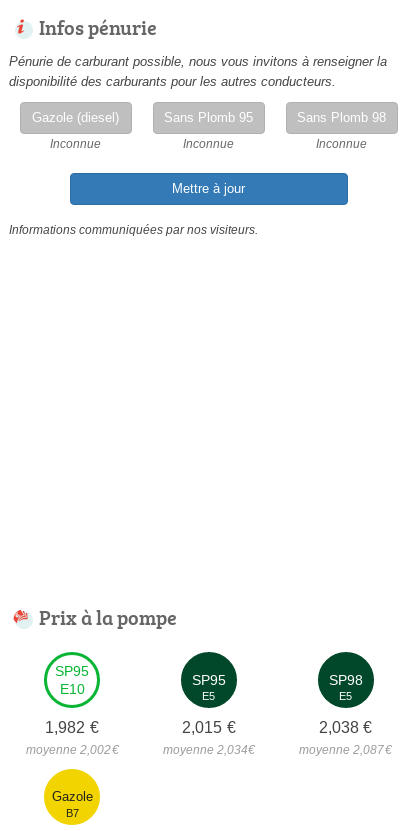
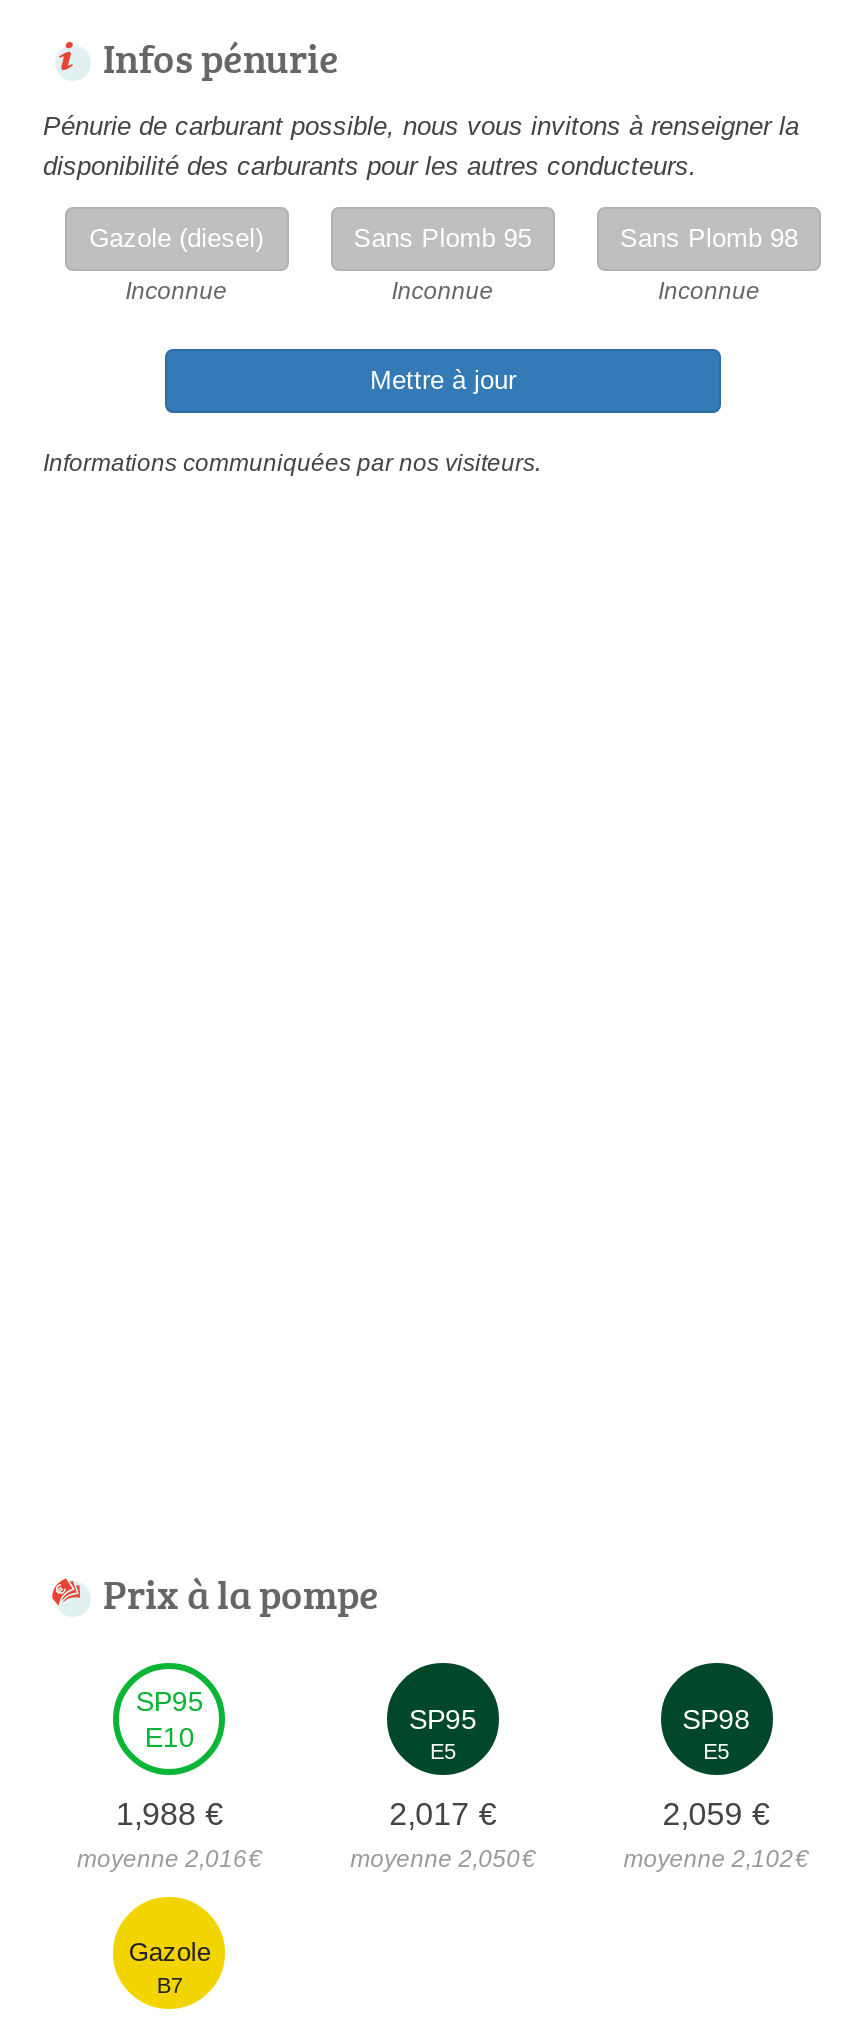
[45,719,99,736] 1,982 € -> [116,1797,223,1831] 1,988 €
[182,719,236,736] 2,015 € -> [389,1797,497,1831] 2,017 €
[319,719,372,736] 2,038 € -> [663,1797,770,1831] 2,059 €
[26,743,119,757] moyenne 2,002€ -> [77,1845,262,1873] moyenne 2,016€
[163,743,255,757] moyenne 2,034€ -> [350,1845,536,1873] moyenne 2,050€
[299,743,392,757] moyenne 2,087€ -> [624,1845,809,1873] moyenne 2,102€

